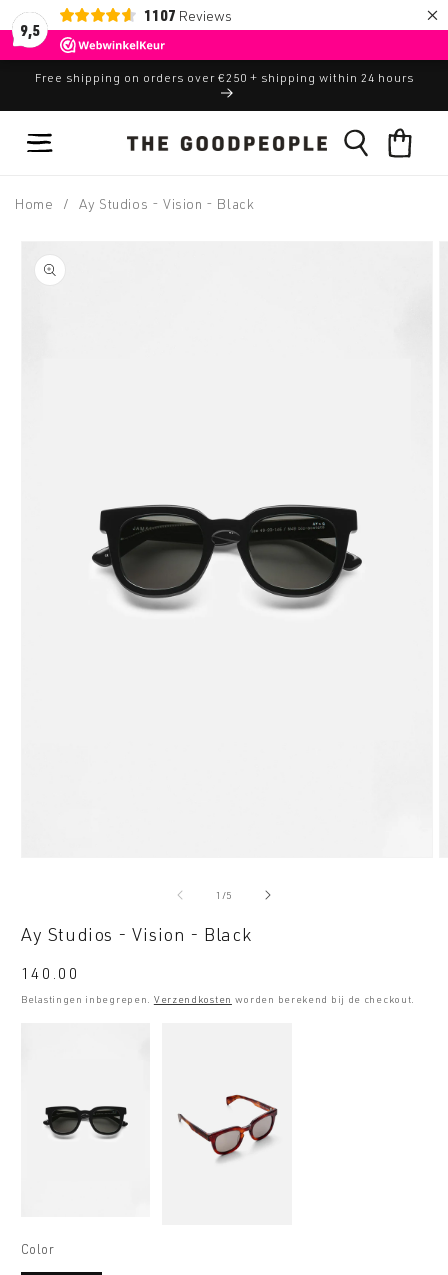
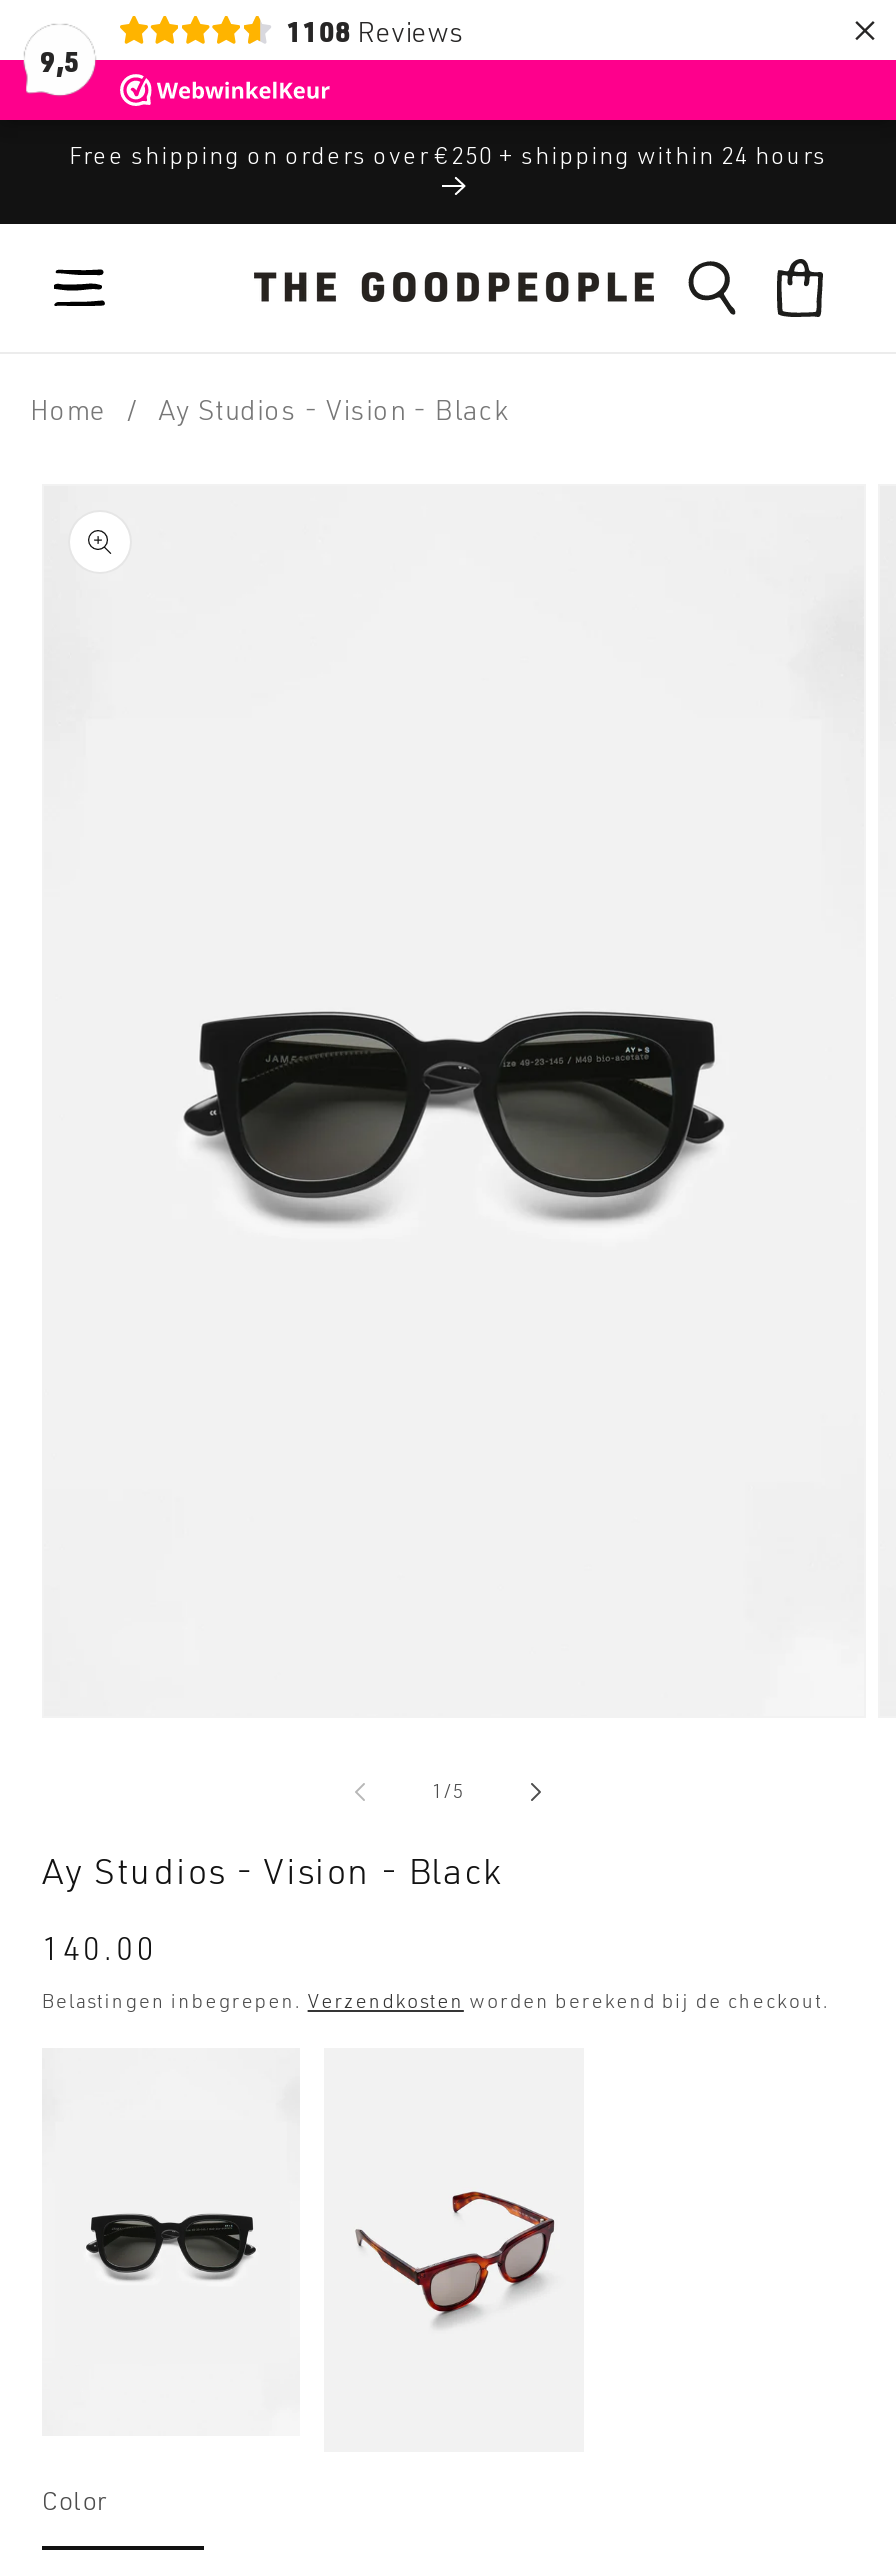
[144,5,232,24] 1107 Reviews -> [287,11,463,49] 1108 Reviews

